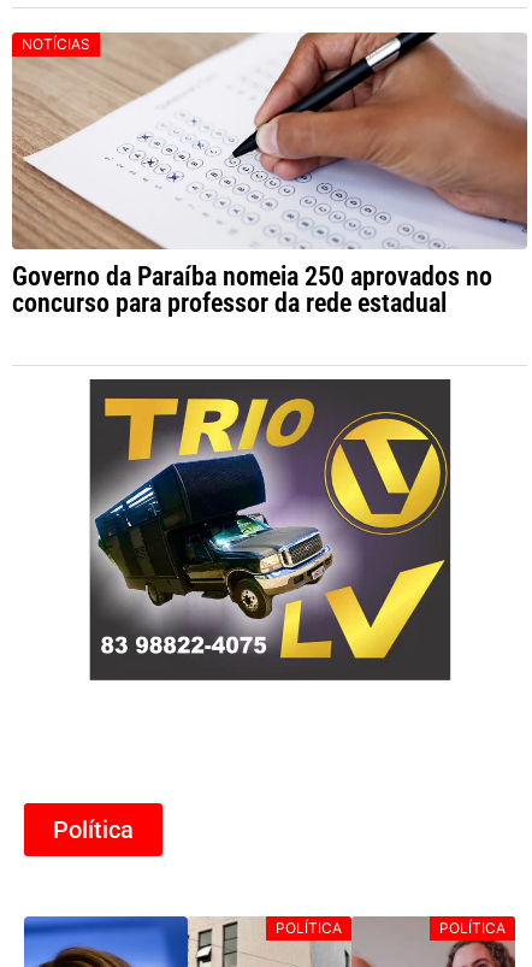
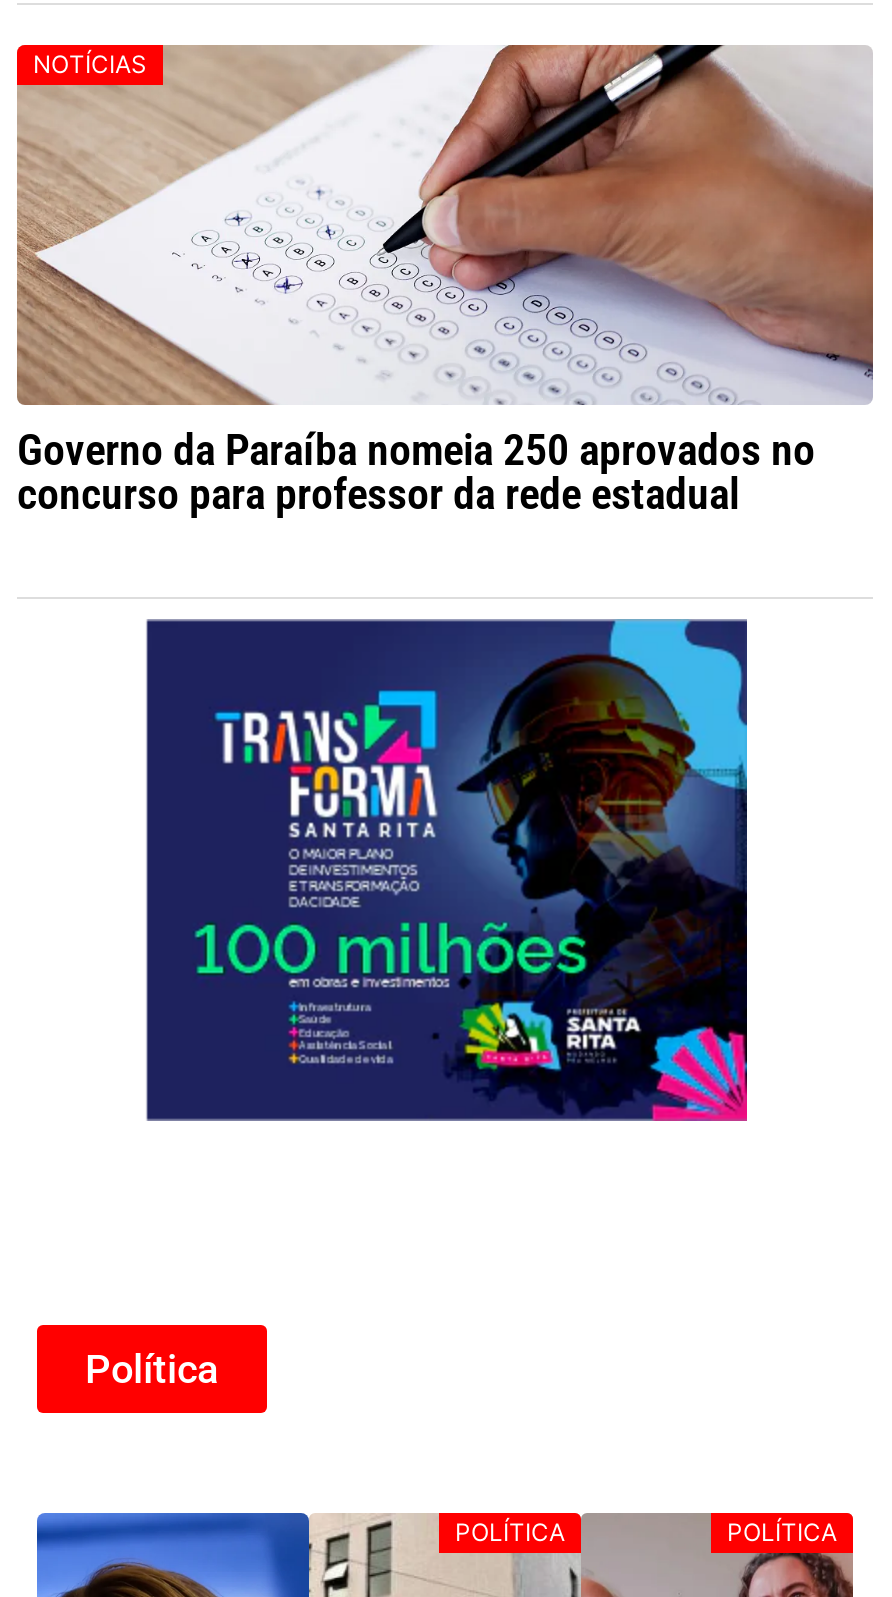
[89,378,451,682] [image] -> [145,617,749,1123] [image]

